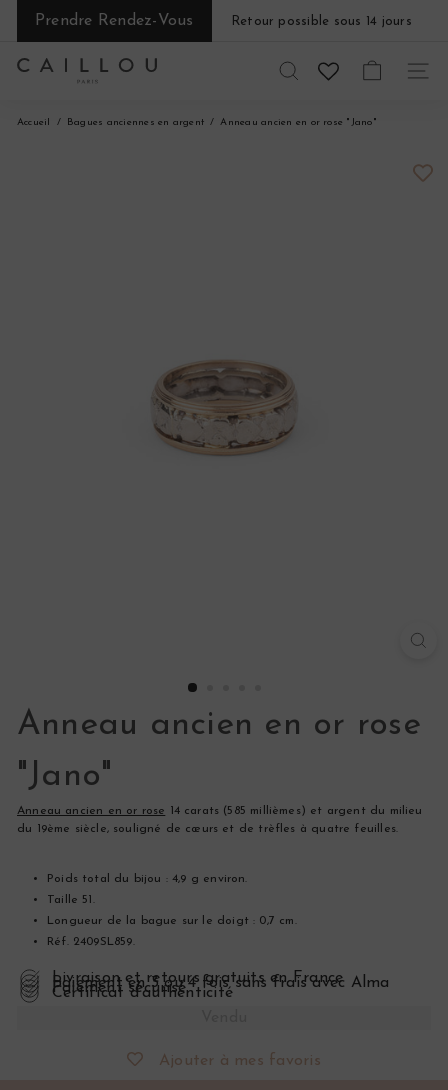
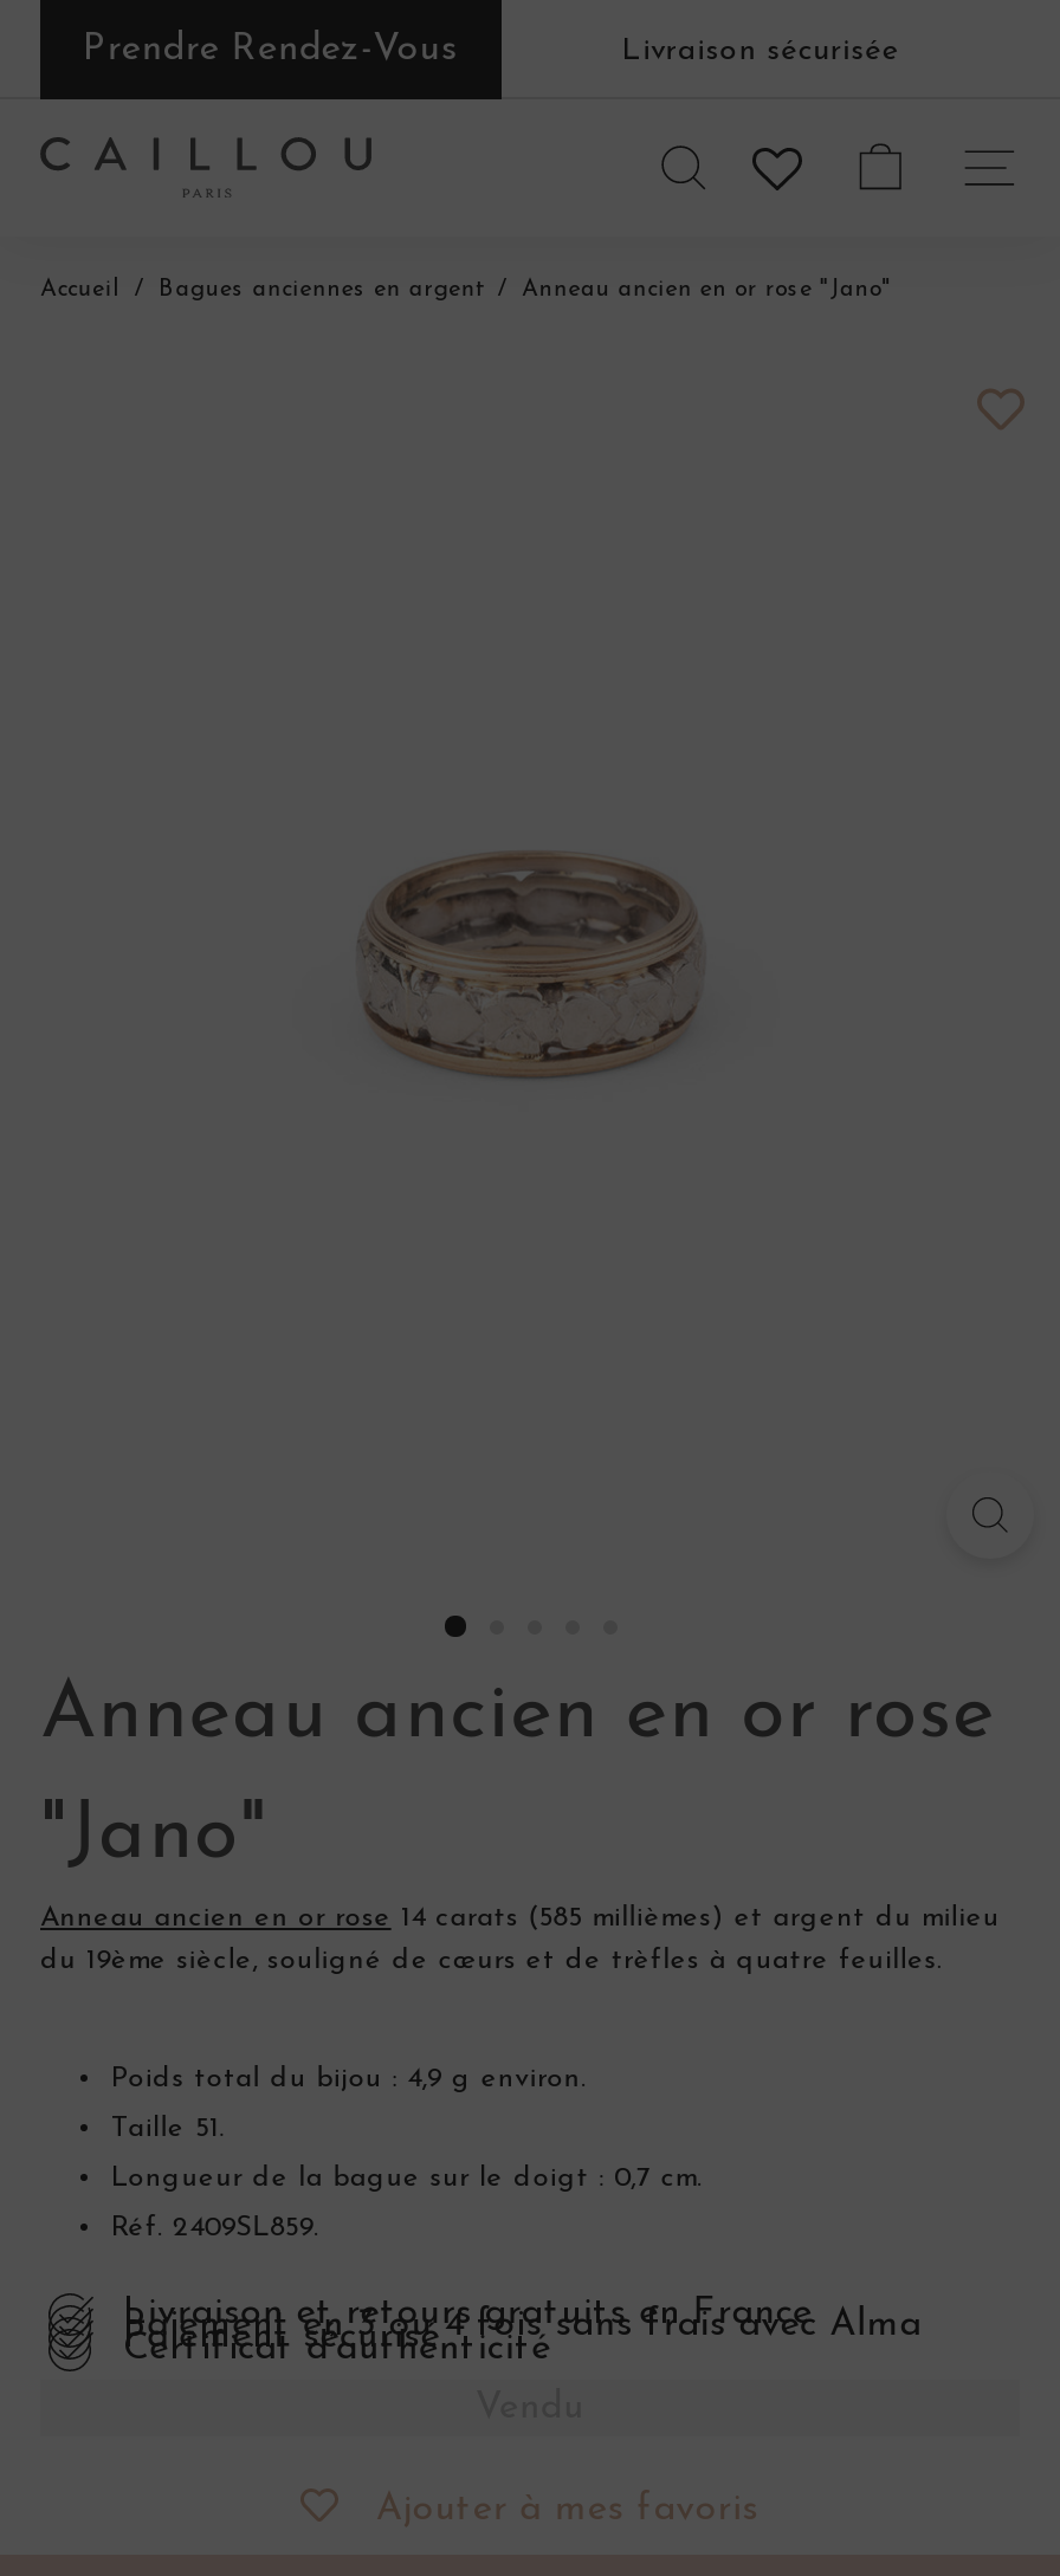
[231,14,412,27] Retour possible sous 14 jours -> [621,34,899,65] Livraison sécurisée

